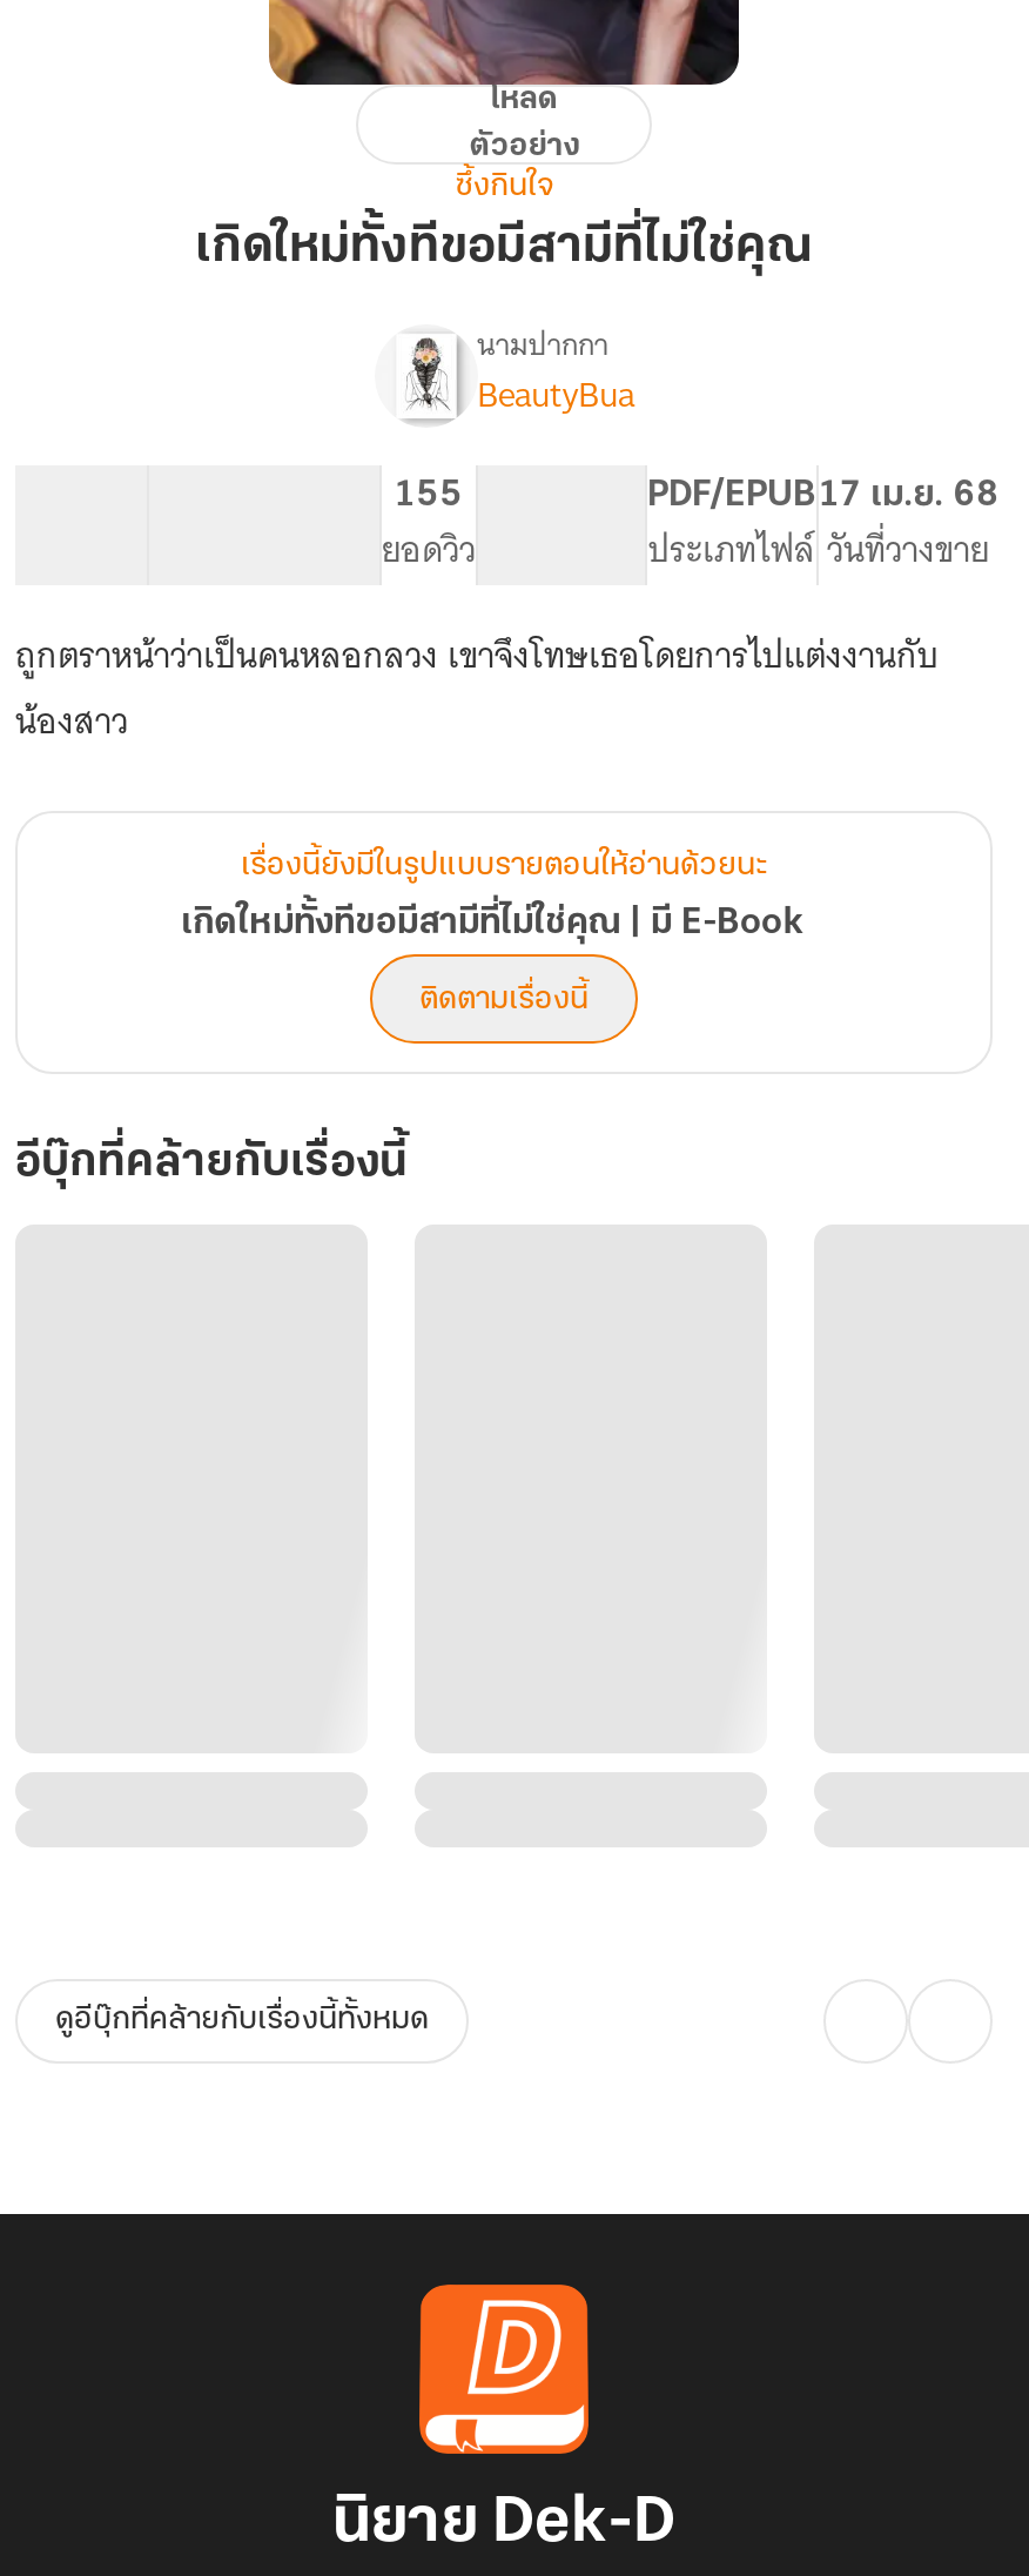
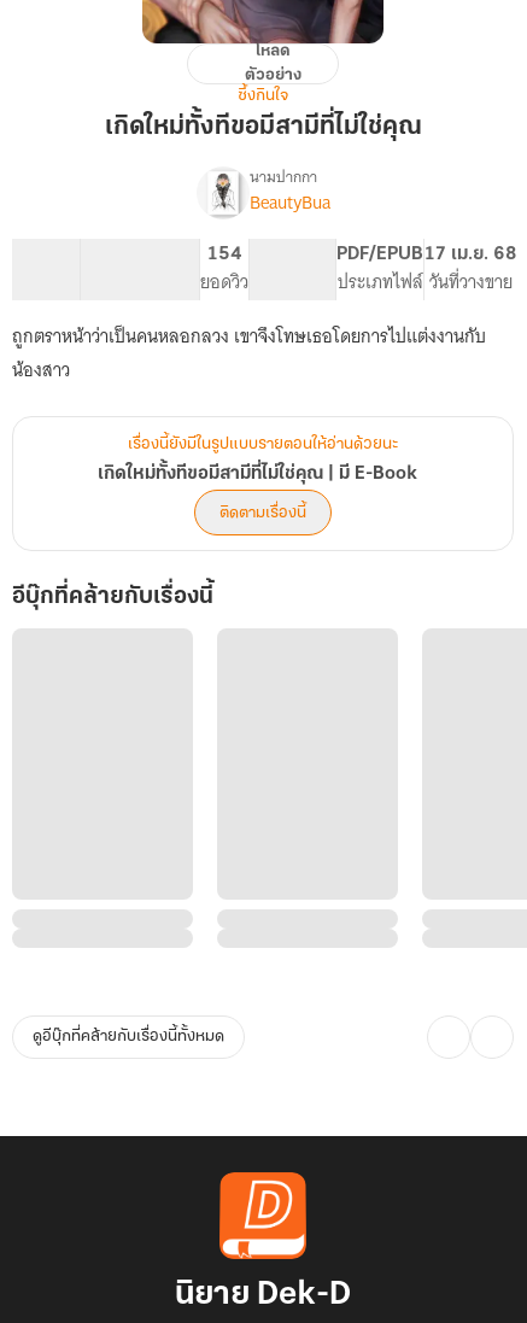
[395,477,463,515] 155 -> [207,245,242,264] 154

